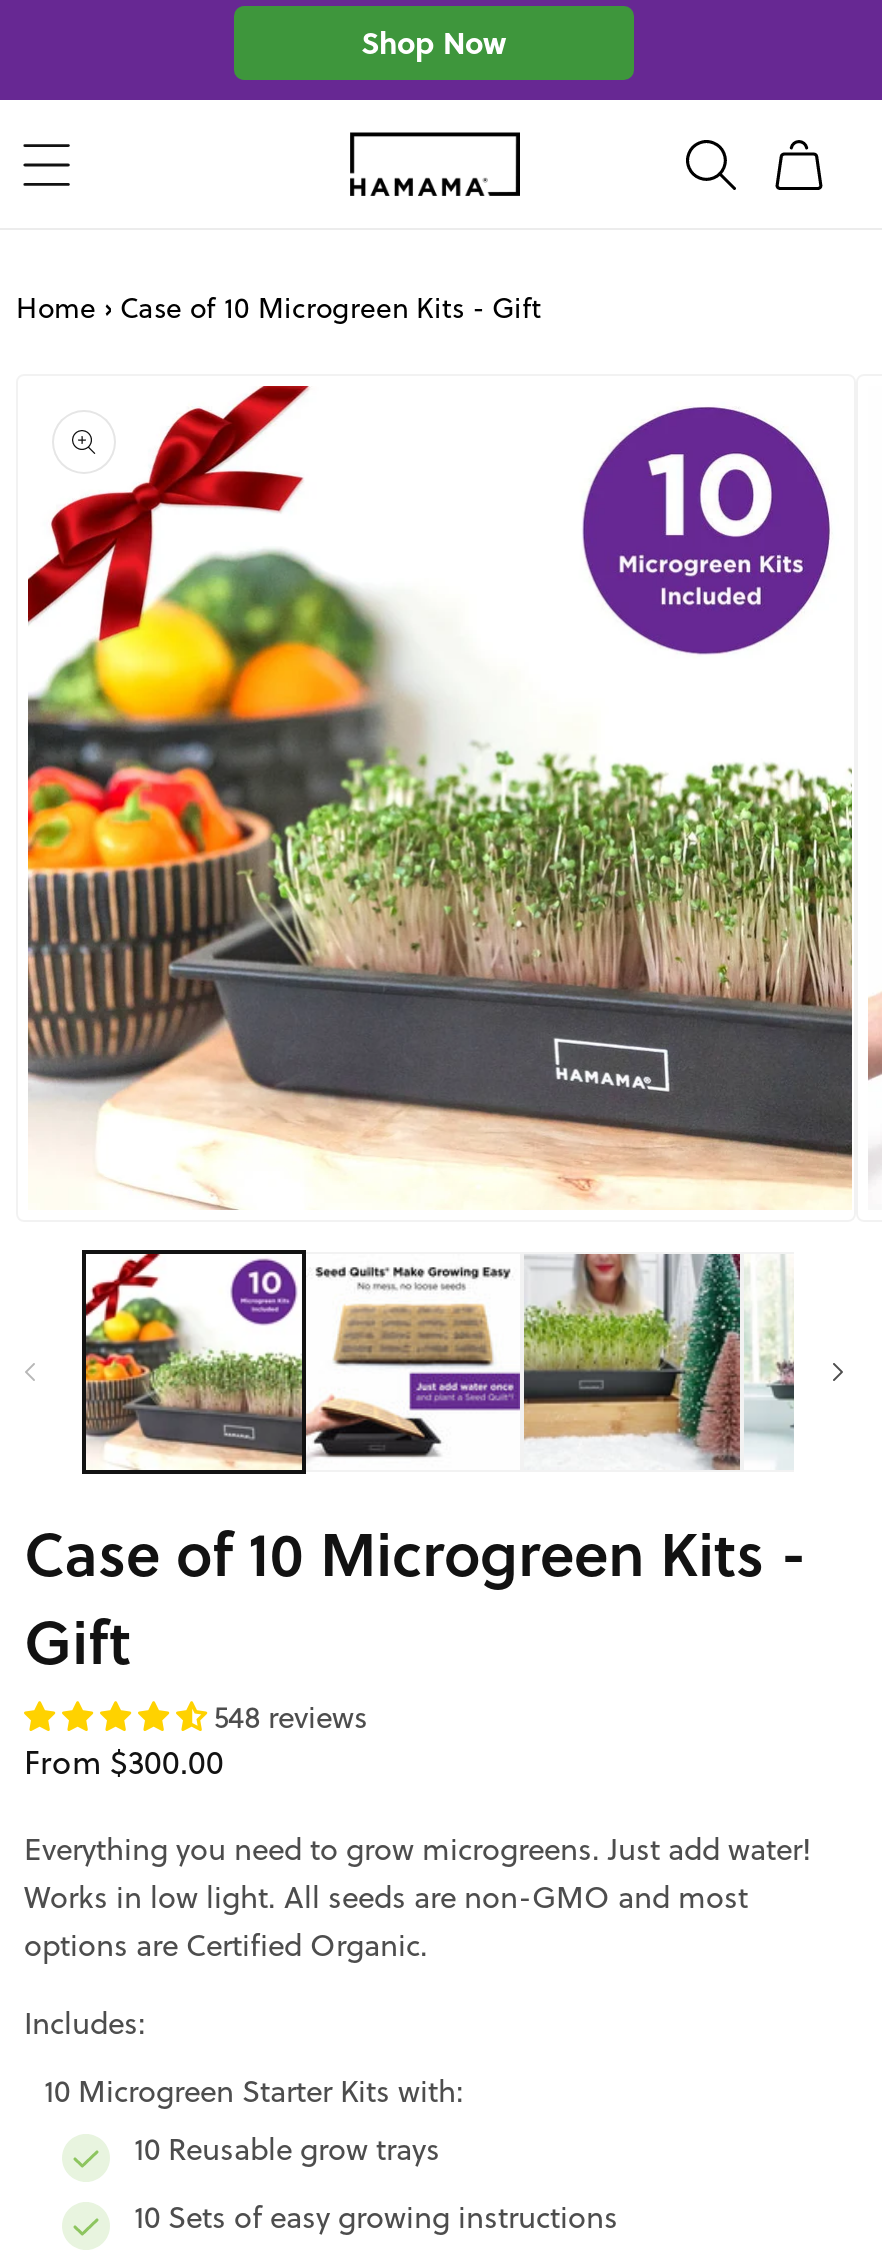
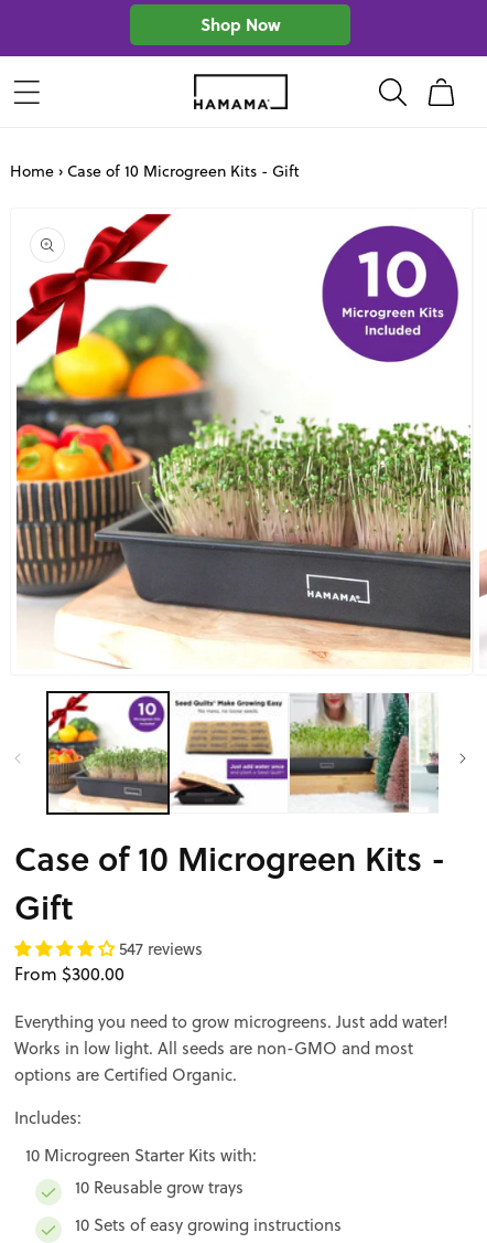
[214,1695,368,1737] 548 reviews -> [119,937,203,960] 547 reviews

